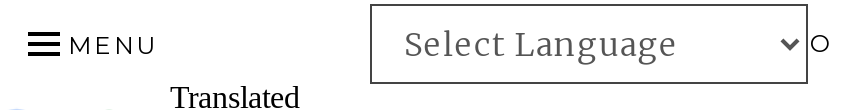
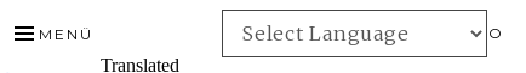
[68,30,158,60] MENU -> [39,25,93,43] MENÜ

